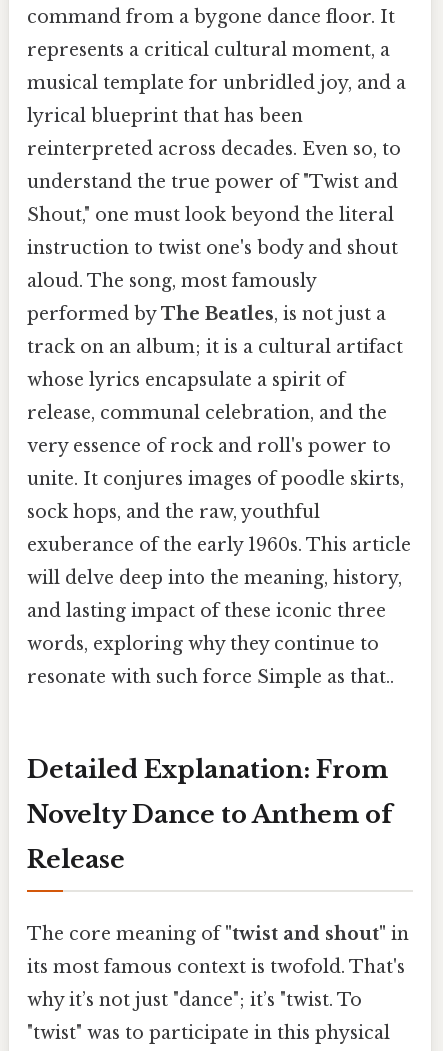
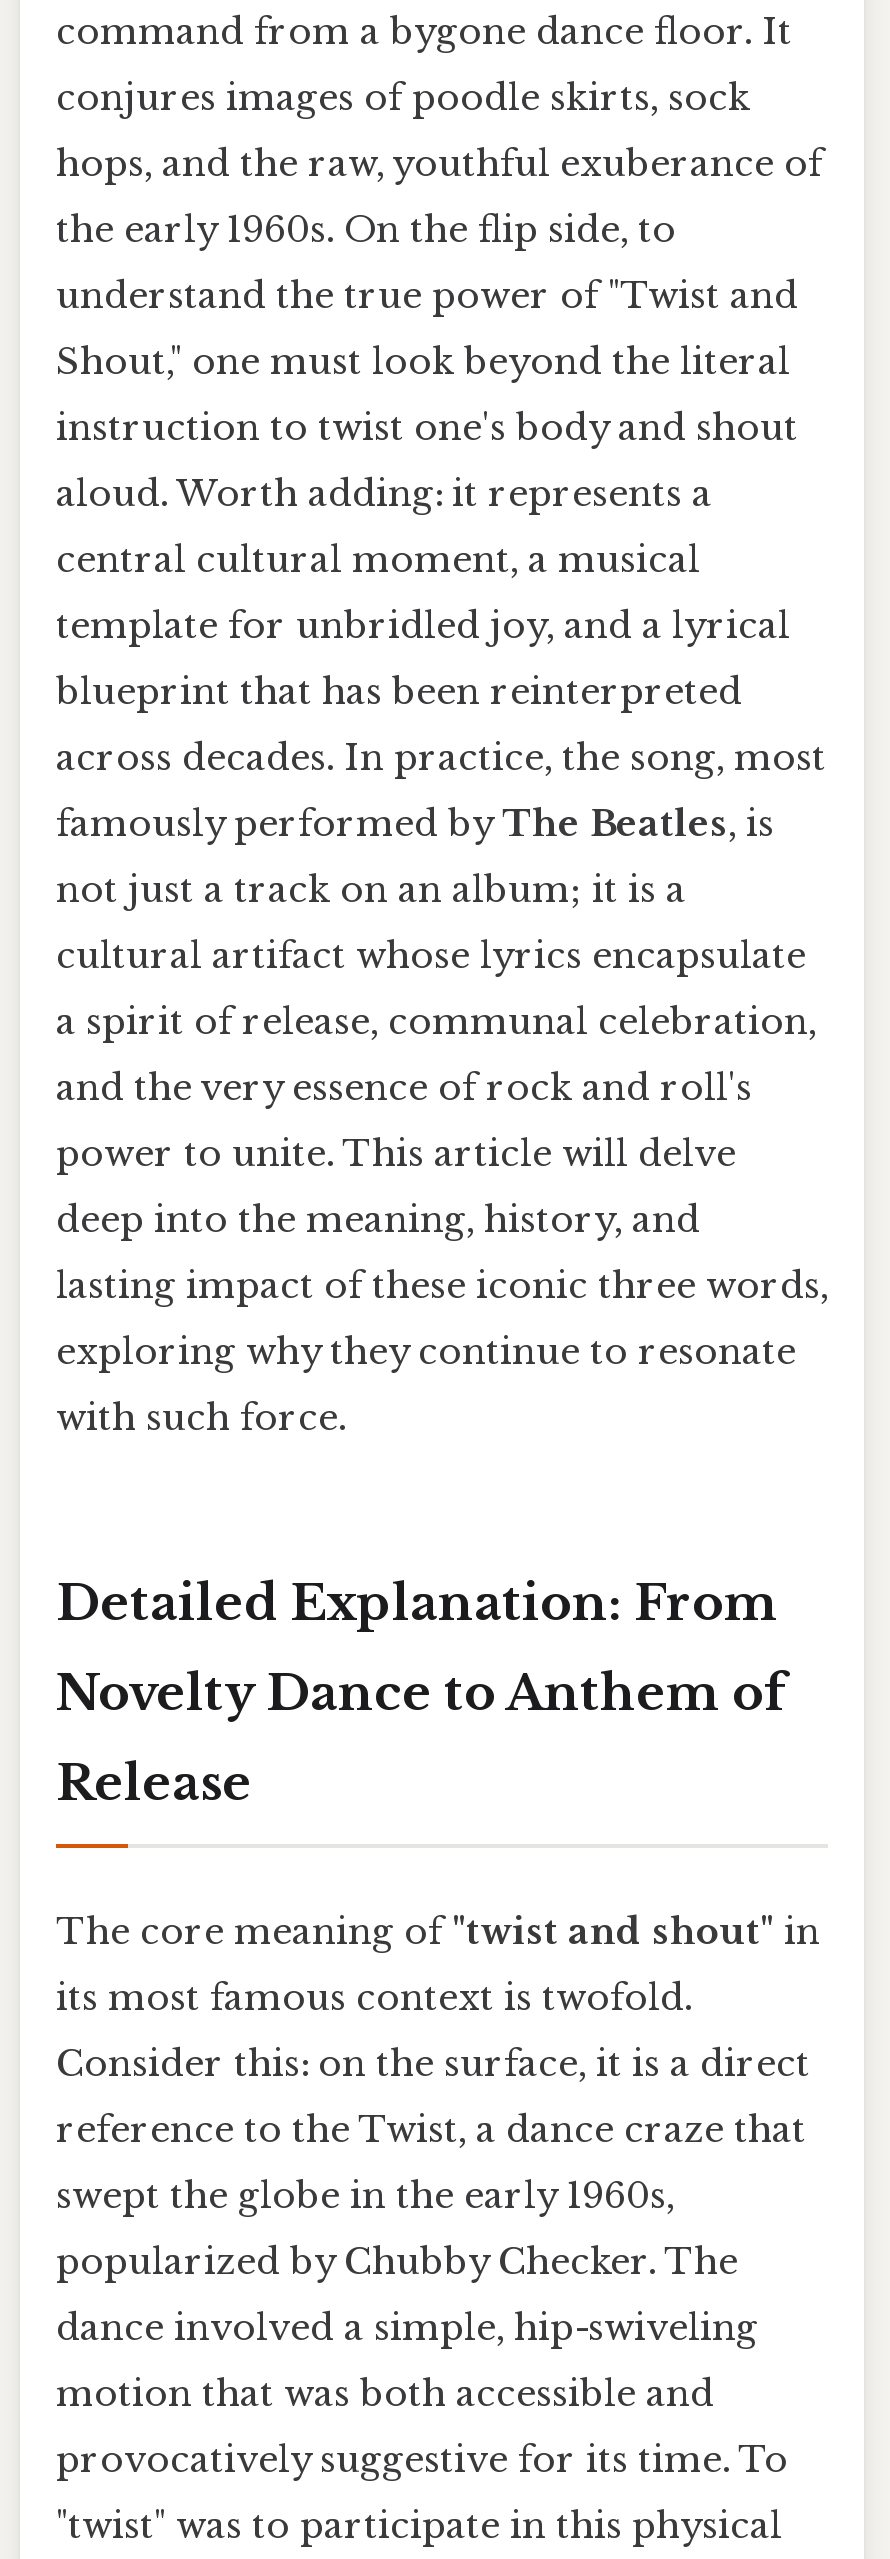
[27,39,406,160] represents a critical cultural moment, a | musical template for unbridled joy, and a | lyrical blueprint that has been | reinterpreted across decades. Even so, to -> [56,76,822,252] conjures images of poodle skirts, sock | hops, and the raw, youthful exuberance of | the early 1960s. On the flip side, to
moved [27,171,398,259] -> [56,274,798,450]: understand the true power of "Twist and | Shout," one must look beyond the literal | instruction to twist one's body and shout
[27,270,411,688] aloud. The song, most famously | performed by The Beatles, is not just a | track on an album; it is a cultural artifact | whose lyrics encapsulate a spirit of | release, communal celebration, and the | very essence of rock and roll's power to | unite. It conjures images of poodle skirts, | sock hops, and the raw, youthful | exuberance of the early 1960s. This article | will delve deep into the meaning, history, | and lasting impact of these iconic three | words, exploring why they continue to | resonate with such force Simple as that.. -> [56,472,828,1440] aloud. Worth adding: it represents a | central cultural moment, a musical | template for unbridled joy, and a lyrical | blueprint that has been reinterpreted | across decades. In practice, the song, most | famously performed by The Beatles, is | not just a track on an album; it is a | cultural artifact whose lyrics encapsulate | a spirit of release, communal celebration, | and the very essence of rock and roll's | power to unite. This article will delve | deep into the meaning, history, and | lasting impact of these iconic three words, | exploring why they continue to resonate | with such force.
[27,956,405,1011] its most famous context is twofold. That's | why it’s not just "dance"; it’s "twist. To -> [56,1976,810,2482] its most famous context is twofold. | Consider this: on the surface, it is a direct | reference to the Twist, a dance craze that | swept the globe in the early 1960s, | popularized by Chubby Checker. The | dance involved a simple, hip-swiveling | motion that was both accessible and | provocatively suggestive for its time. To

